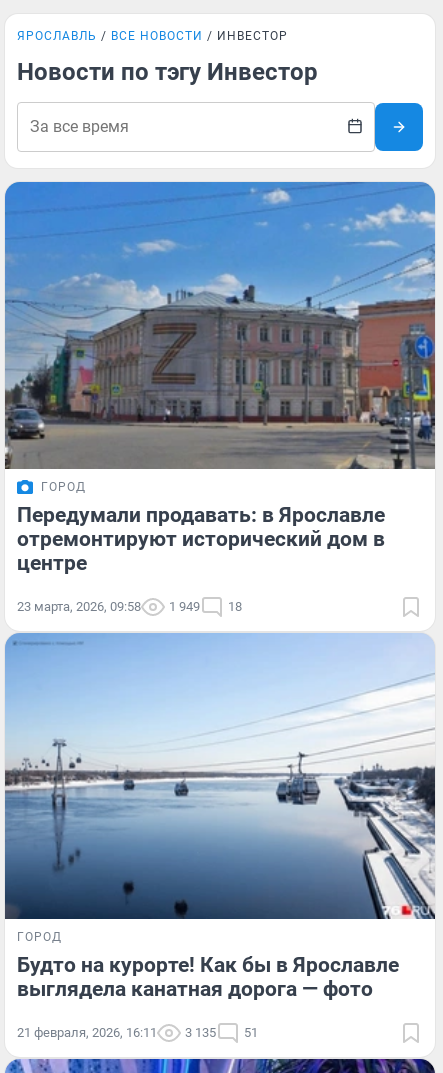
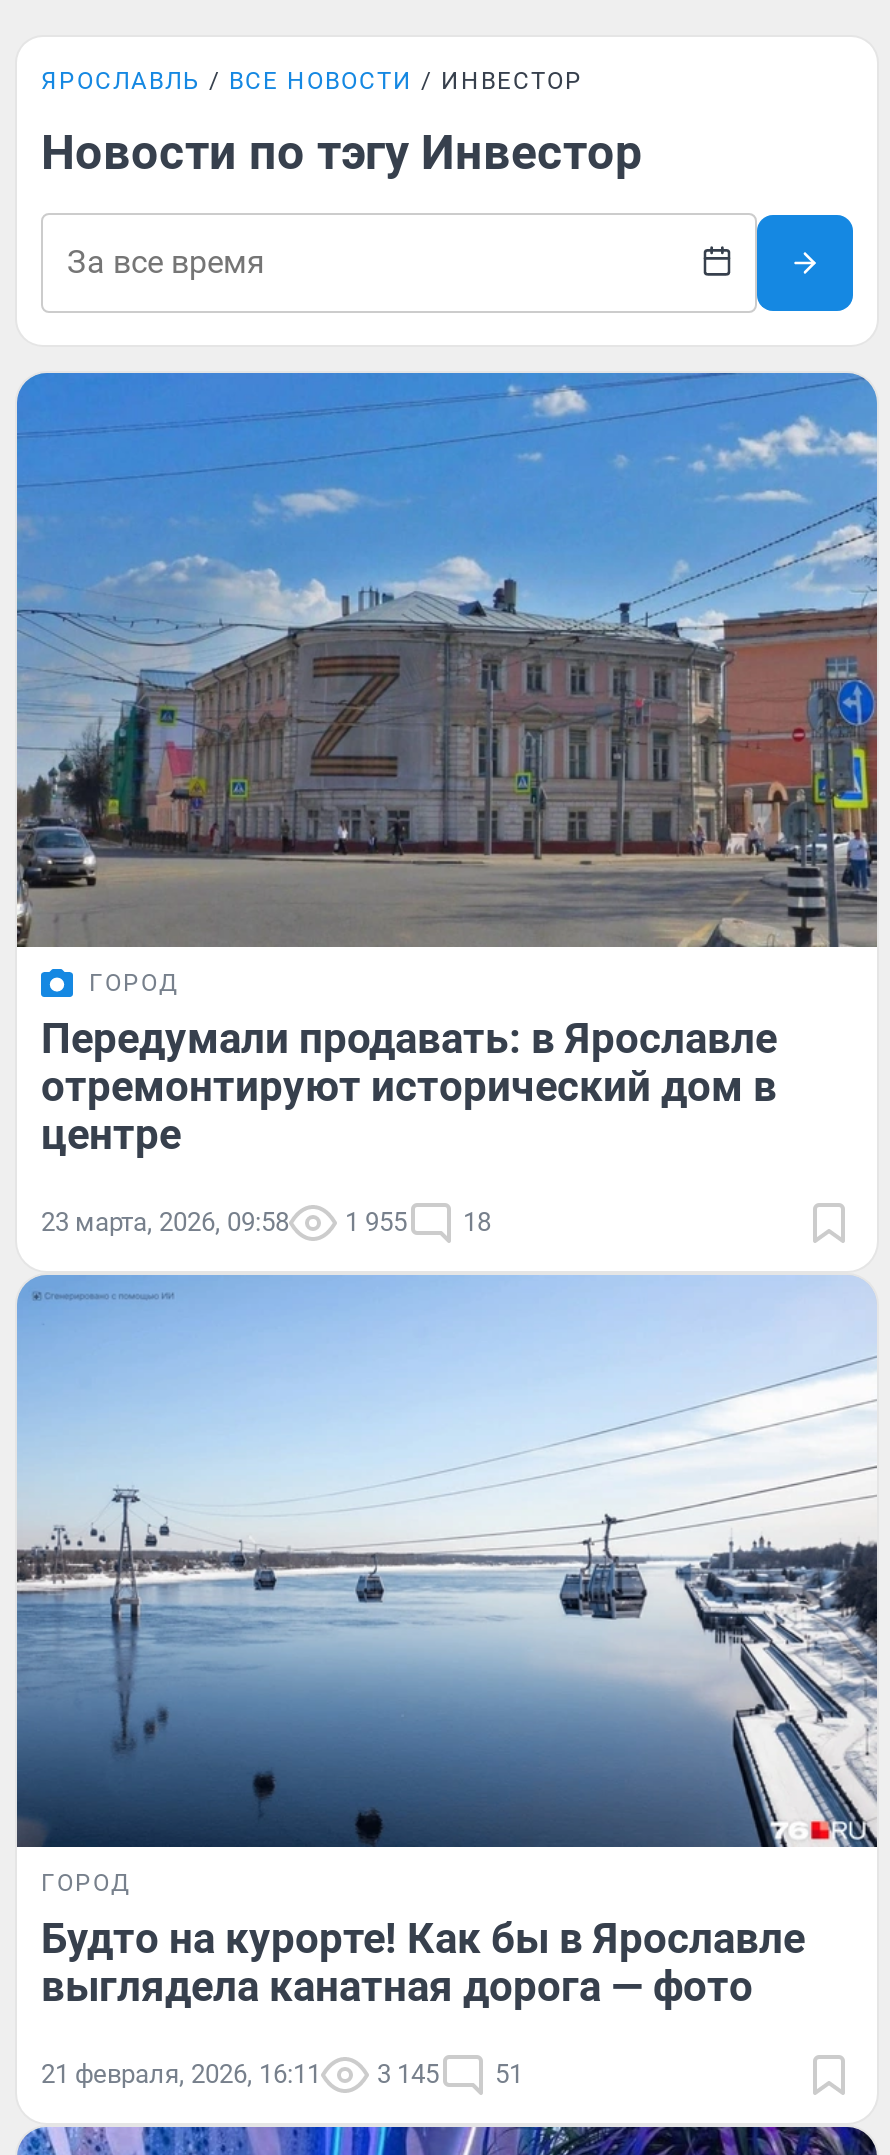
[17,599,242,614] 23 марта, 2026, 09:58 1 949 18 -> [41,1206,491,1236] 23 марта, 2026, 09:58 1 955 18
[17,1025,258,1040] 21 февраля, 2026, 16:11 3 135 51 -> [41,2060,523,2090] 21 февраля, 2026, 16:11 3 145 51

